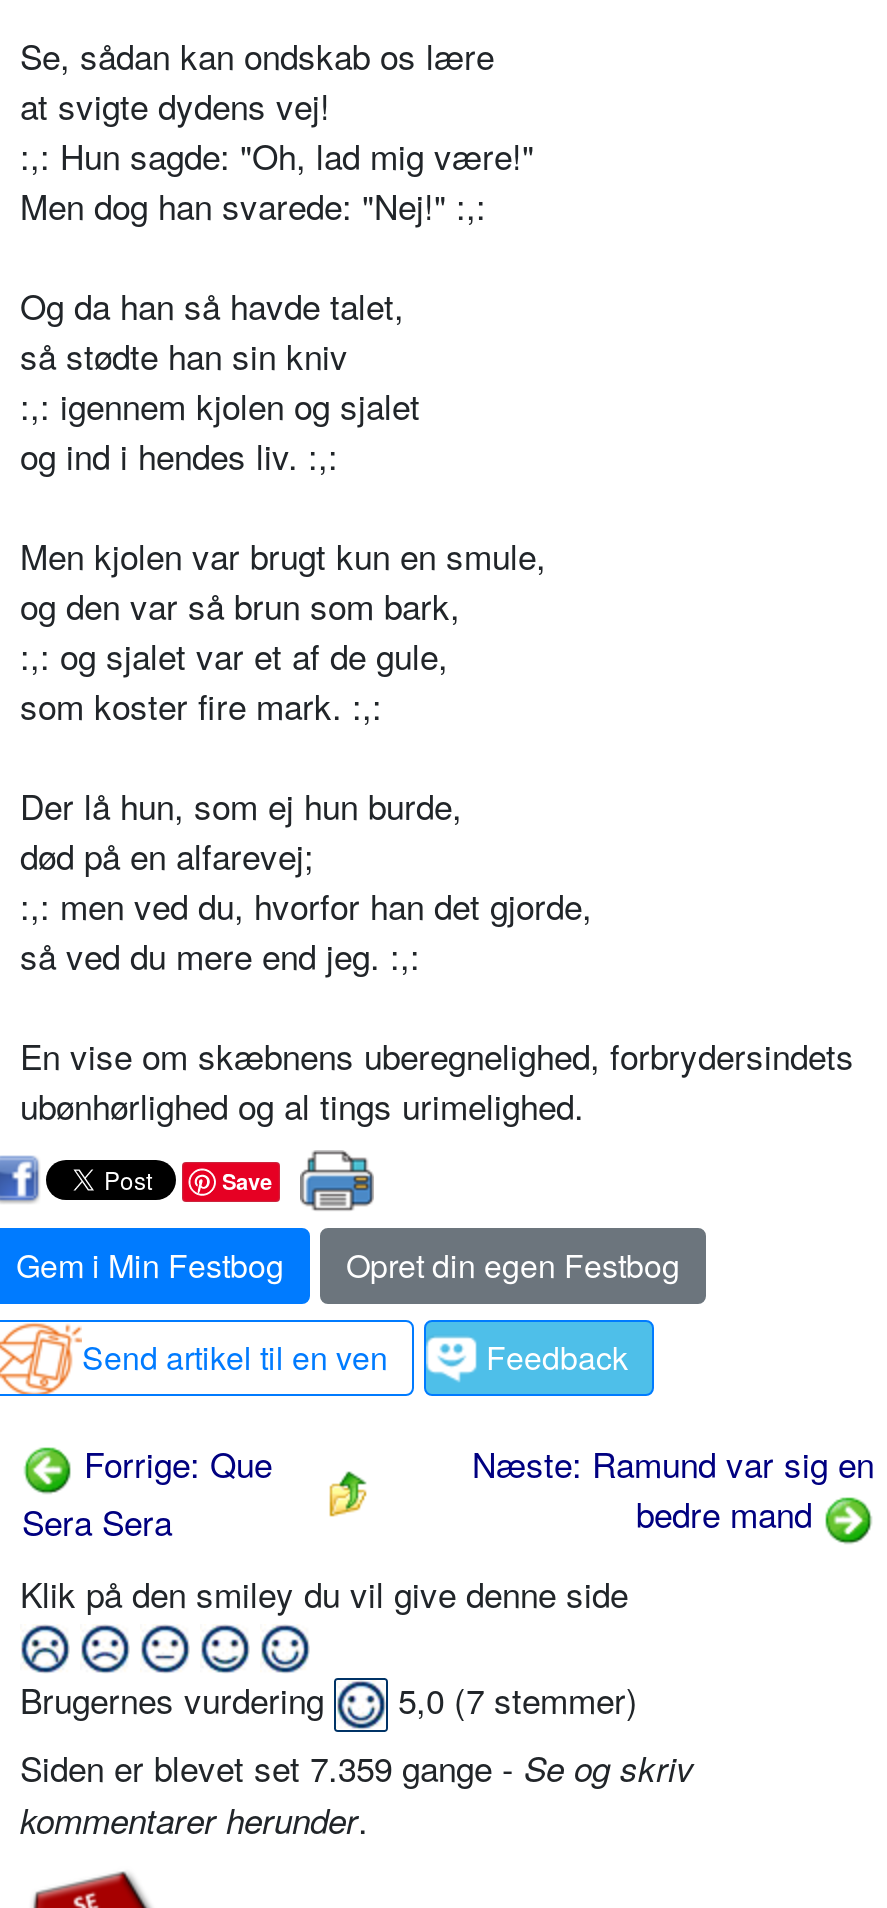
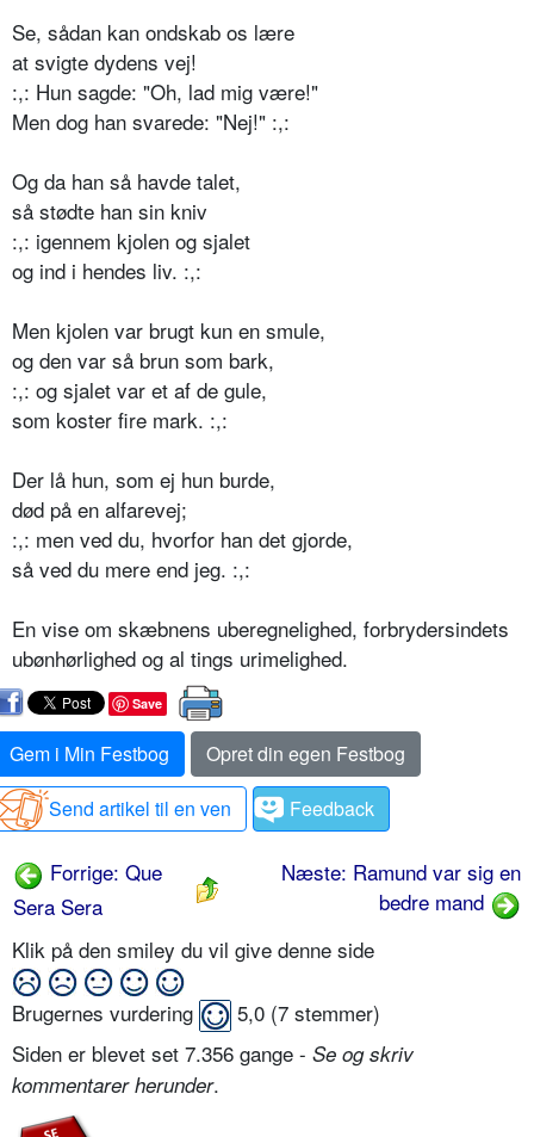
[20,1742,694,1792] Siden er blevet set 7.359 gange - Se og skriv -> [12,1038,414,1068] Siden er blevet set 7.356 gange - Se og skriv

